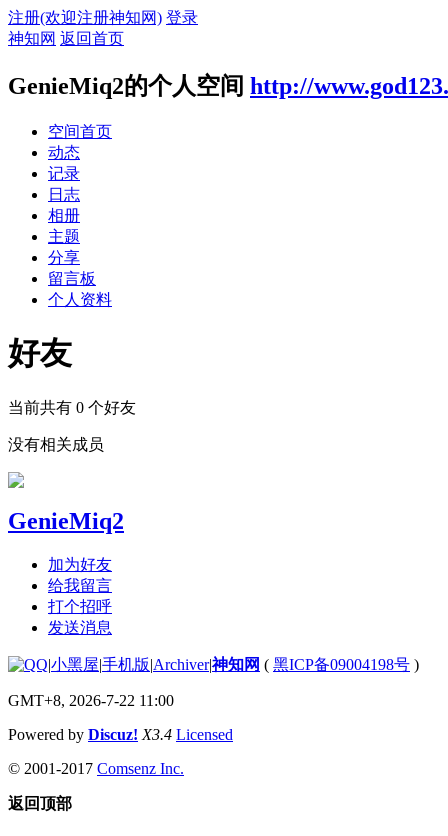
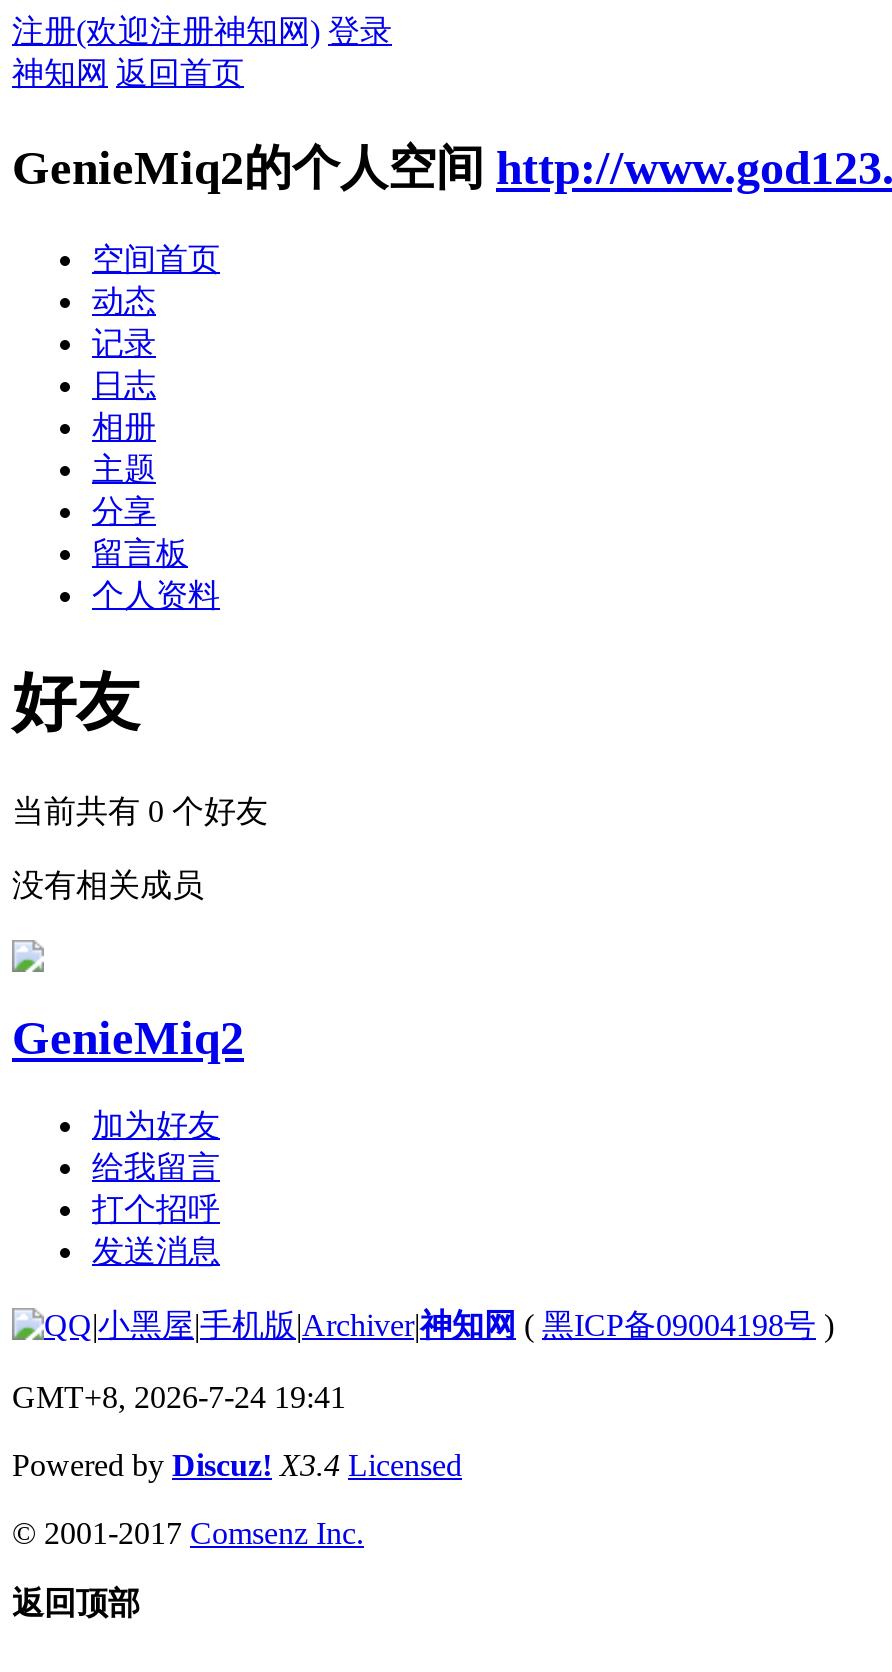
[8,691,174,708] GMT+8, 2026-7-22 11:00 -> [12,1379,346,1413] GMT+8, 2026-7-24 19:41

